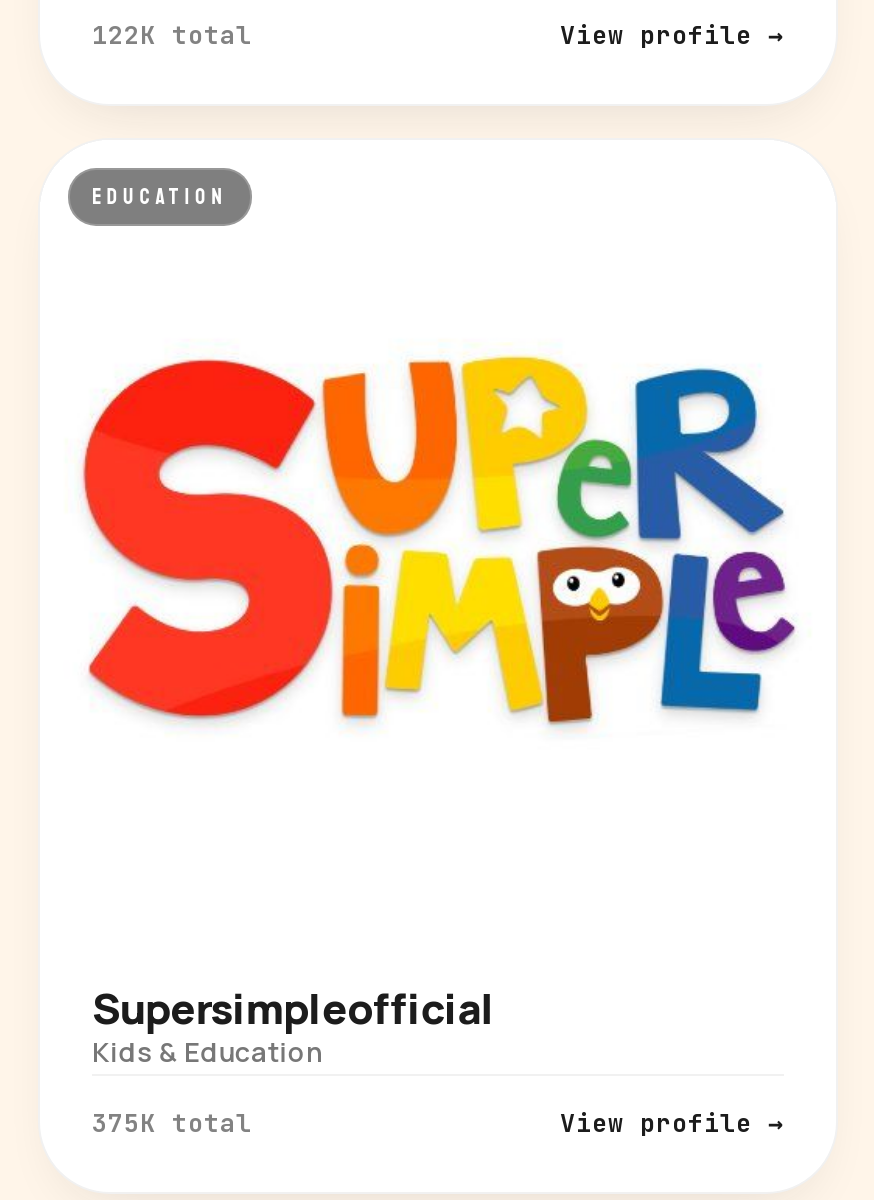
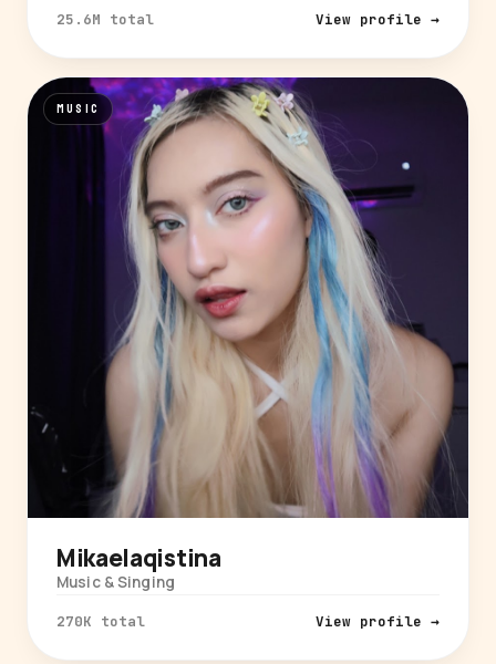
[92,18,252,52] 122K total -> [56,10,154,29] 25.6M total
[40,140,836,936] [image] | EDUCATION -> [27,76,469,519] [image] | MUSIC
[92,980,494,1070] Supersimpleofficial | Kids & Education -> [56,542,221,592] Mikaelaqistina | Music & Singing
[92,1106,252,1140] 375K total -> [56,612,145,631] 270K total

